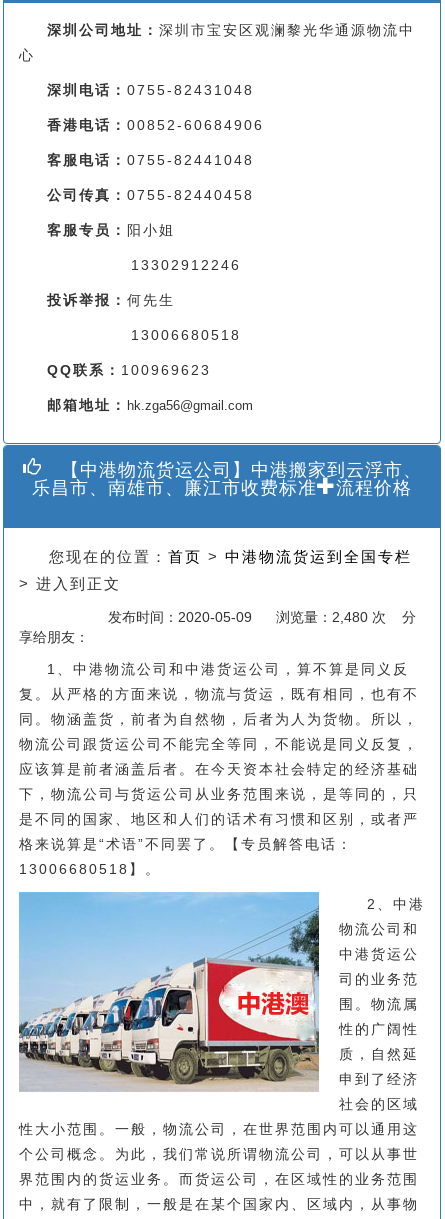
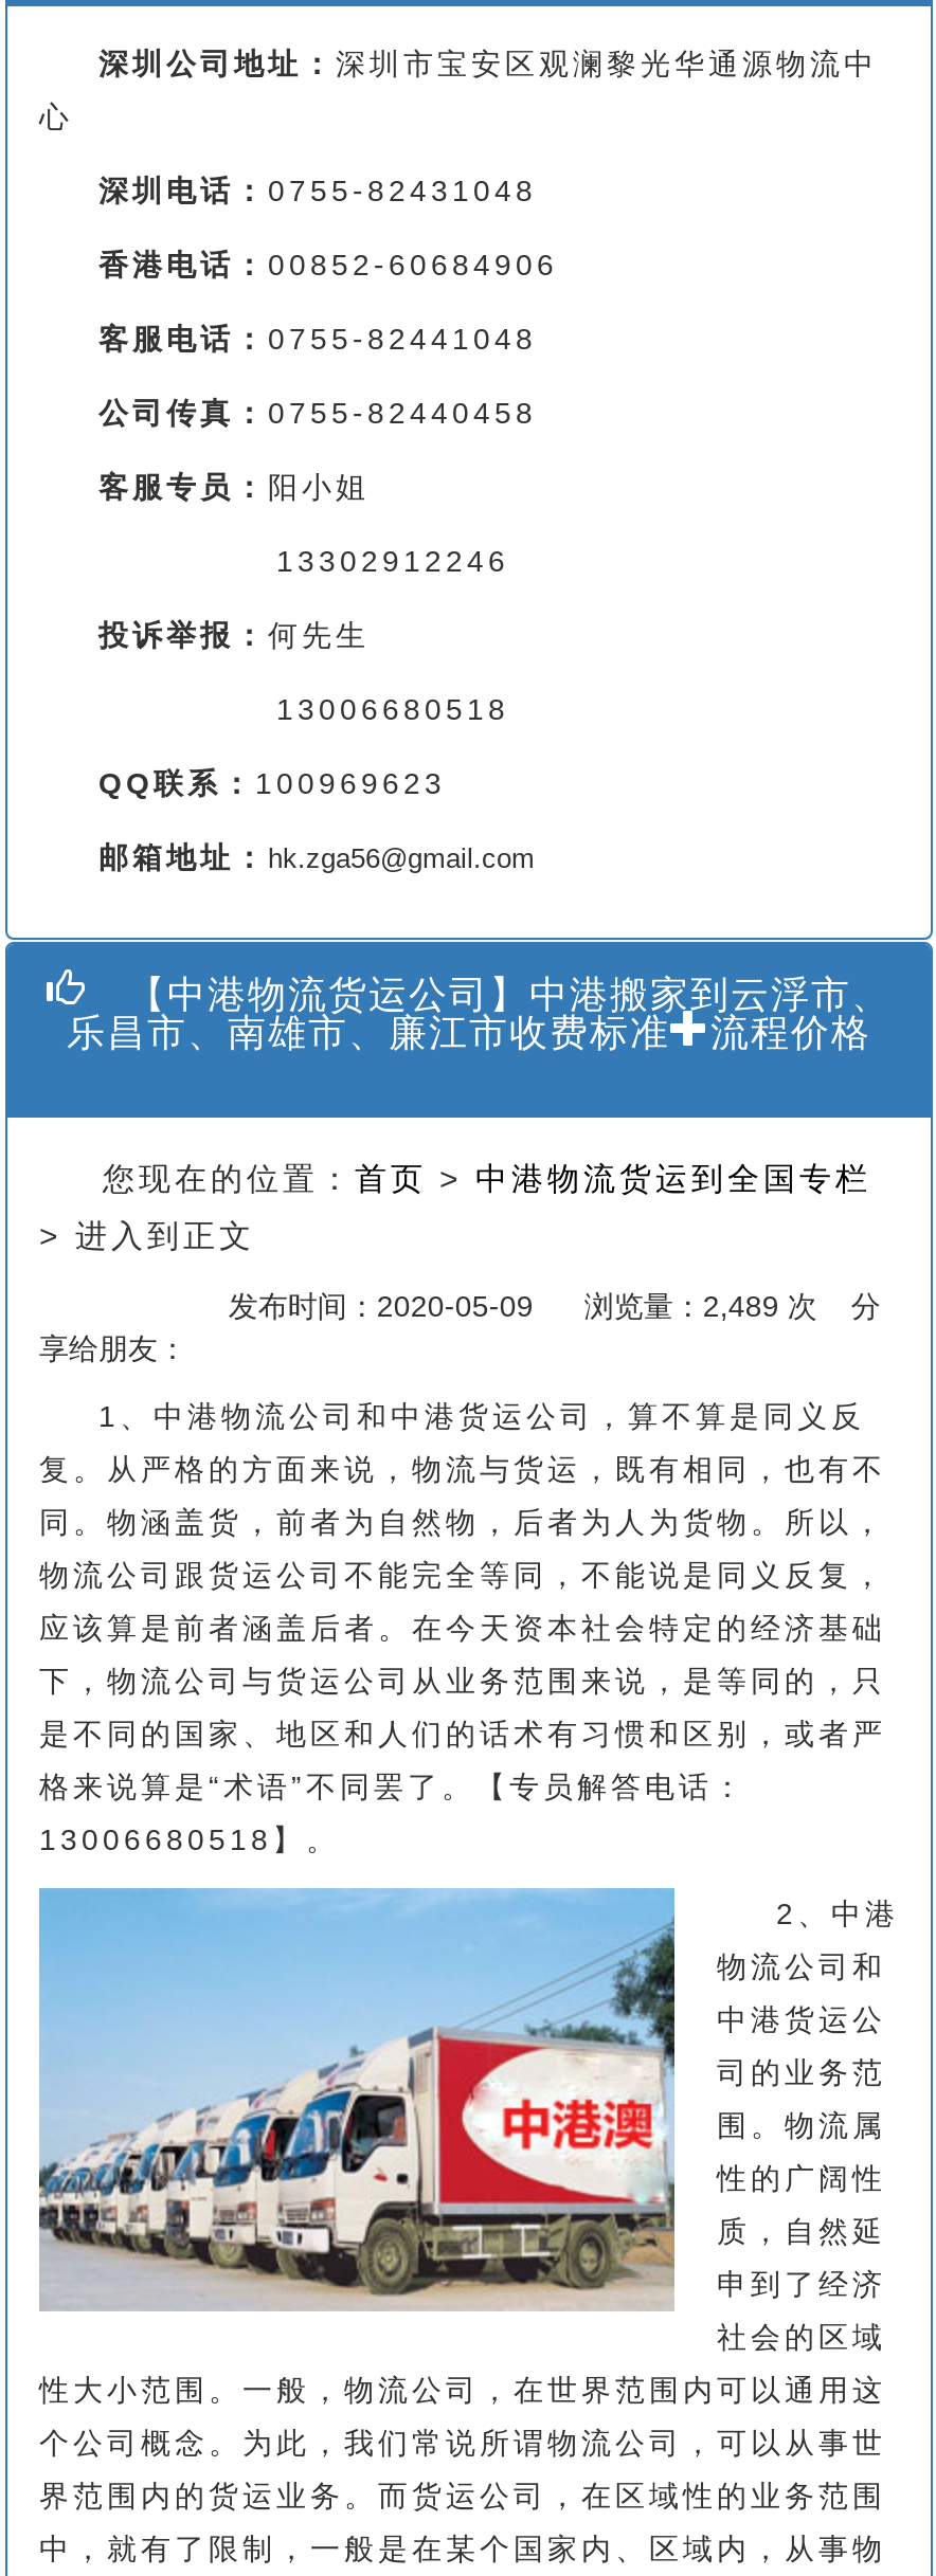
[108,609,416,625] 发布时间：2020-05-09浏览量：2,480 次 分 -> [228,1290,881,1324] 发布时间：2020-05-09浏览量：2,489 次 分

